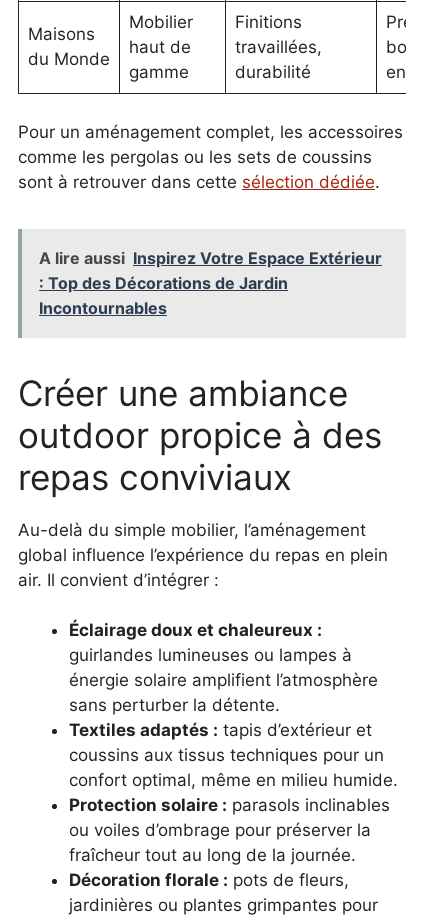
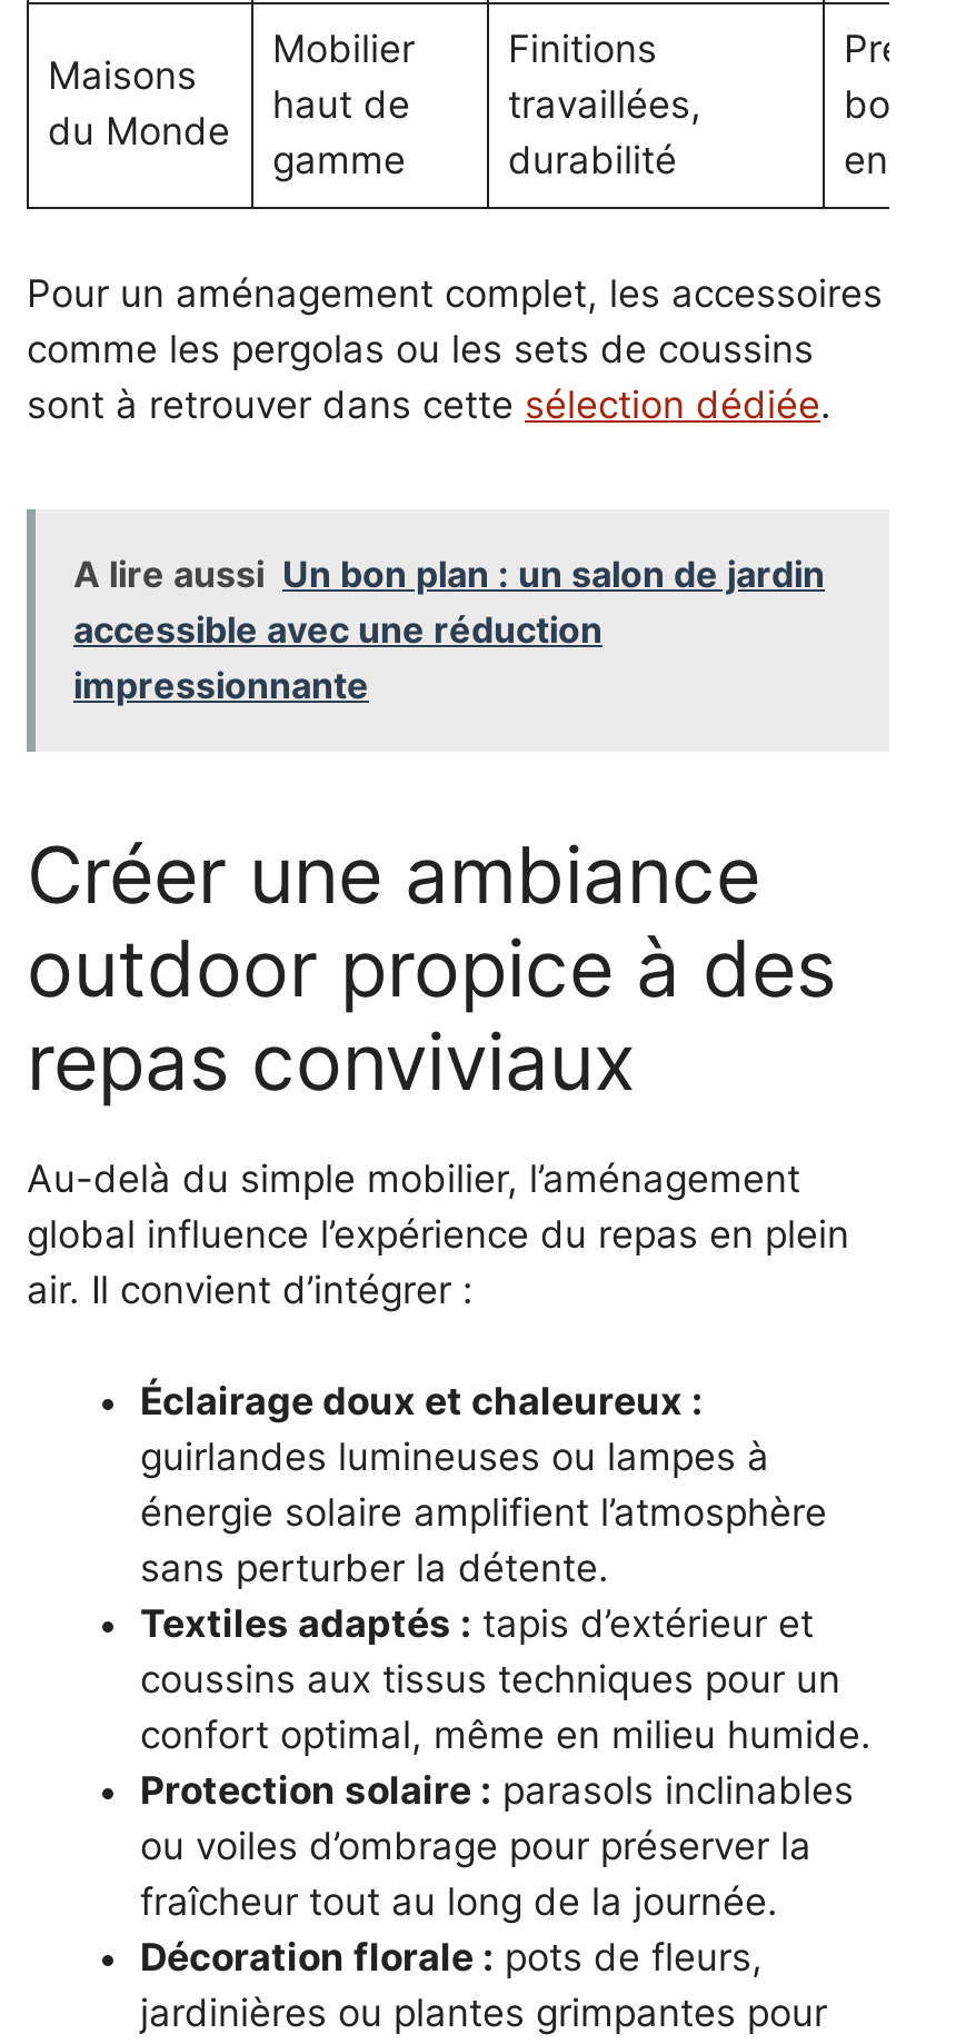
[39,248,382,318] A lire aussi Inspirez Votre Espace Extérieur | : Top des Décorations de Jardin | Incontournables -> [73,551,825,707] A lire aussi Un bon plan : un salon de jardin | accessible avec une réduction | impressionnante

